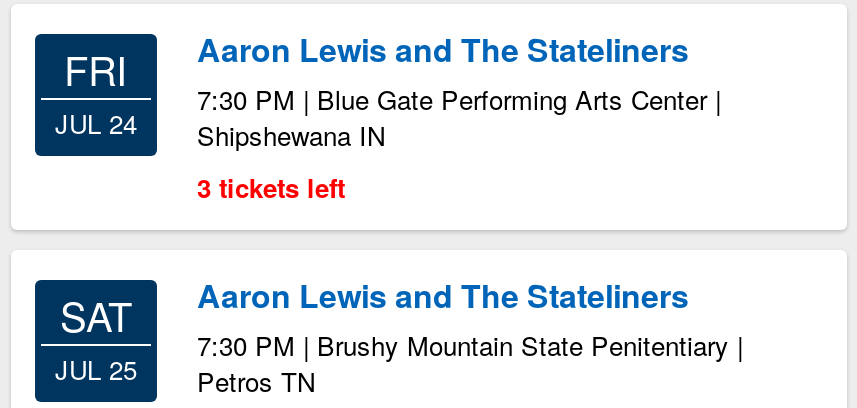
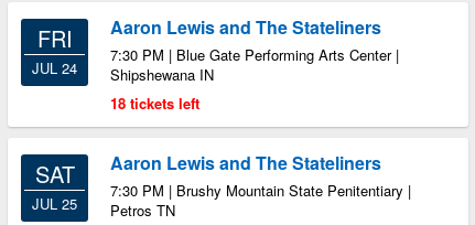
[197,168,345,206] 3 tickets left -> [110,93,199,114] 18 tickets left

